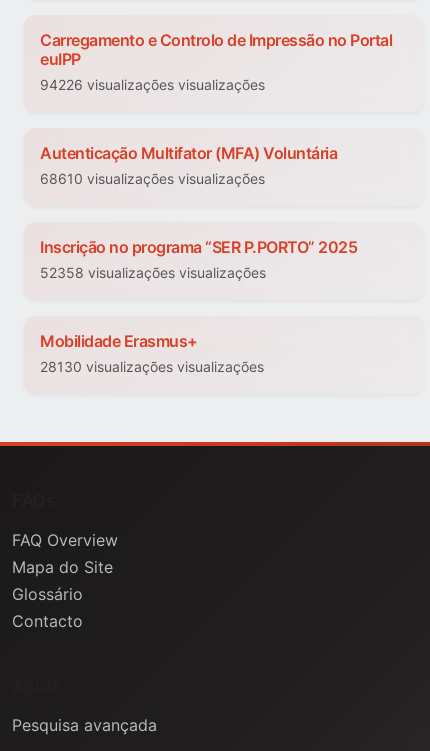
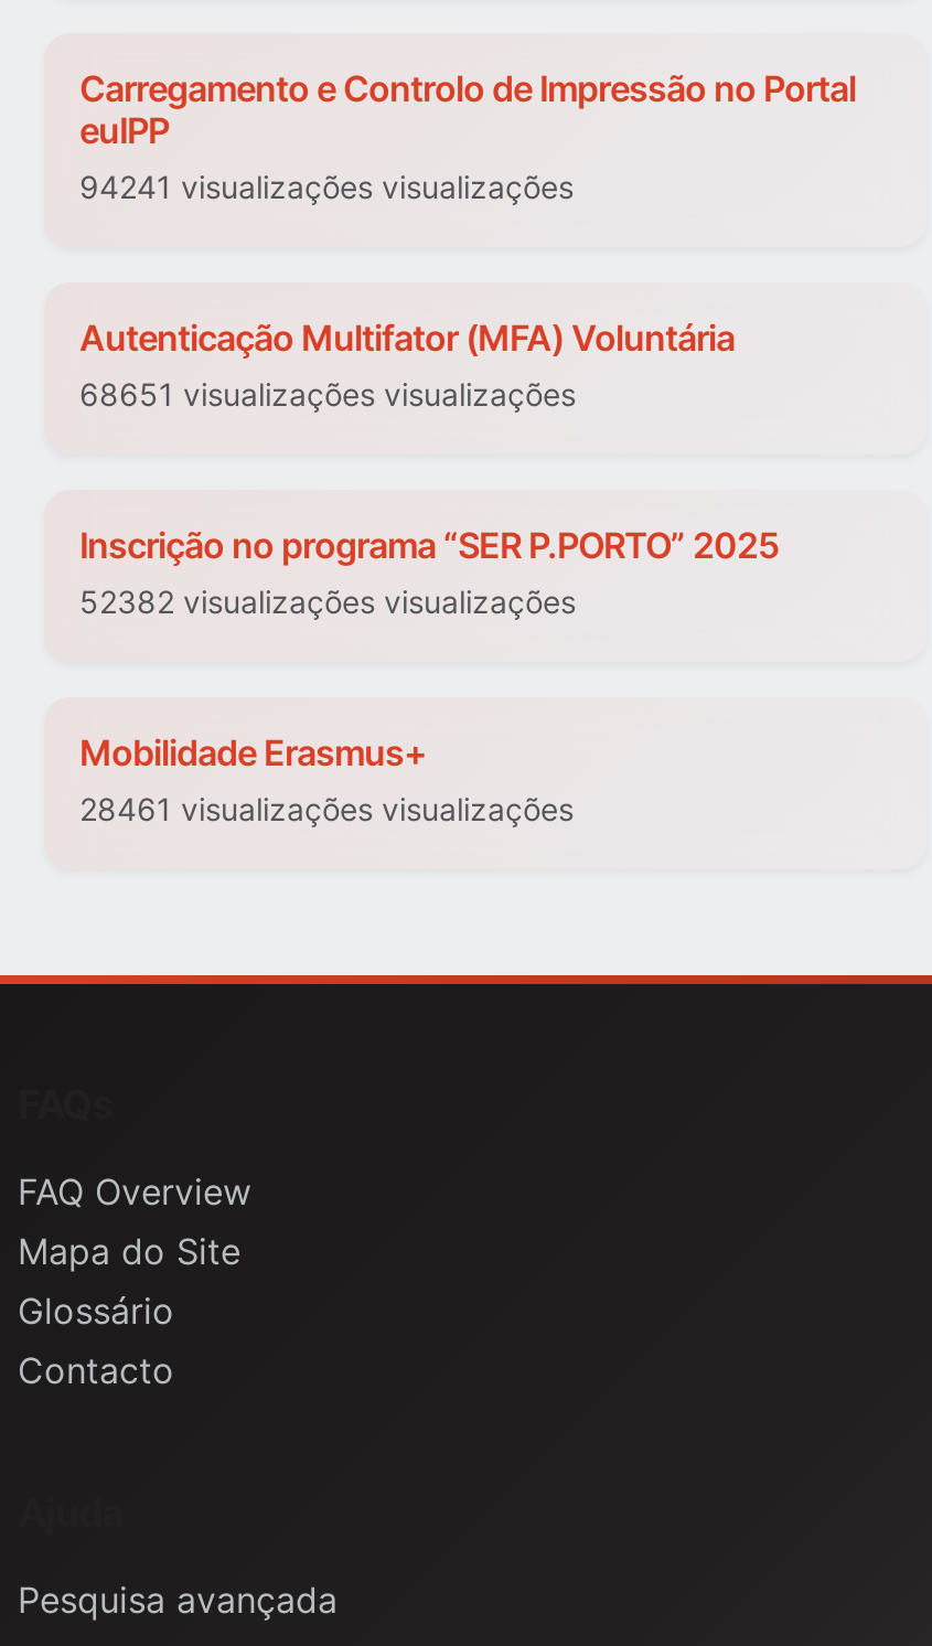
[40,76,265,93] 94226 visualizações visualizações -> [79,169,574,206] 94241 visualizações visualizações
[40,170,265,187] 68610 visualizações visualizações -> [79,376,576,414] 68651 visualizações visualizações
[40,264,266,281] 52358 visualizações visualizações -> [79,584,576,621] 52382 visualizações visualizações
[40,358,264,375] 28130 visualizações visualizações -> [79,791,574,829] 28461 visualizações visualizações

